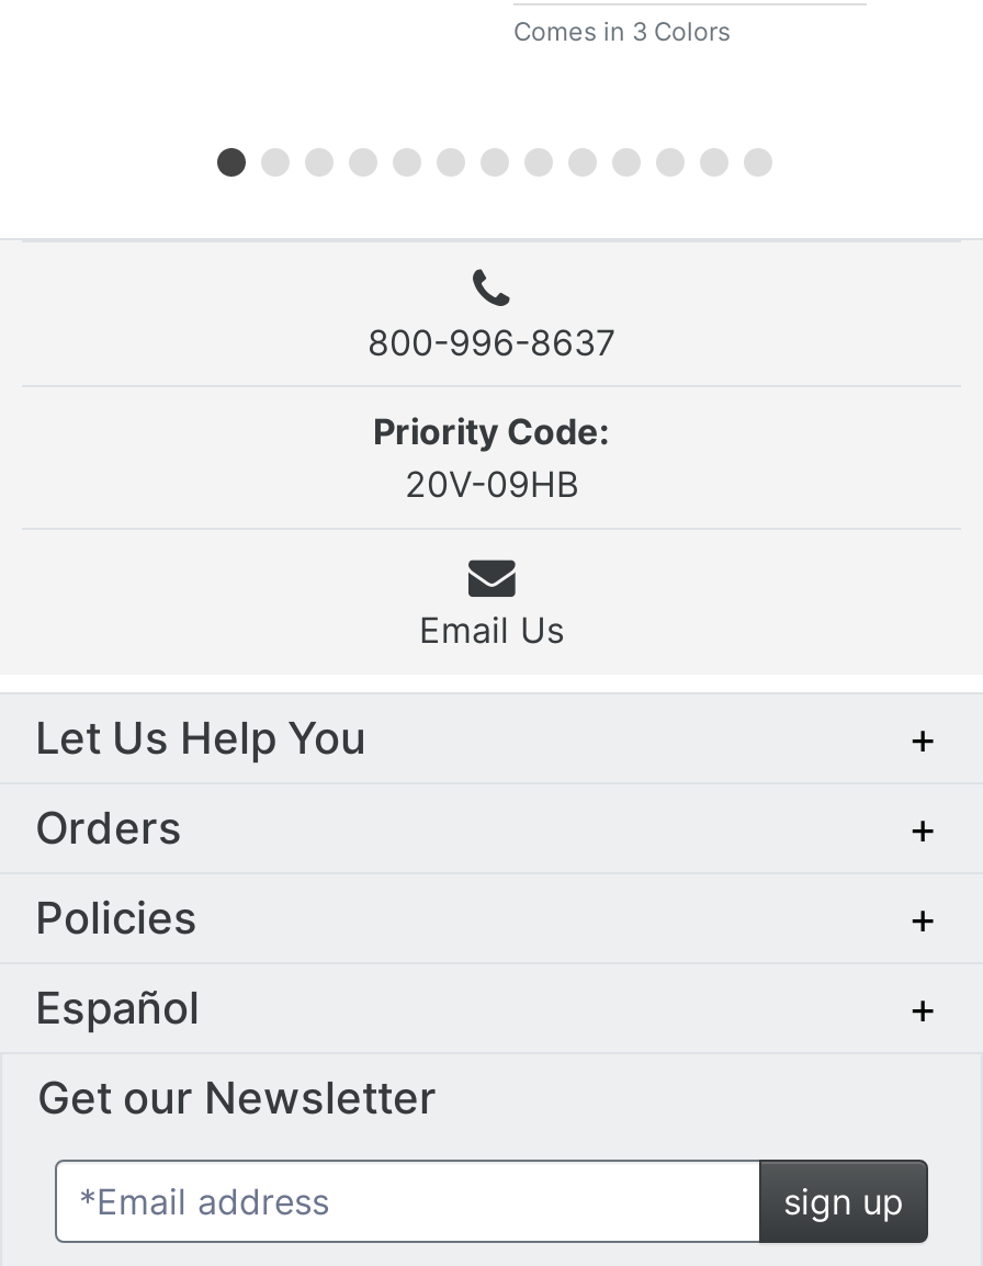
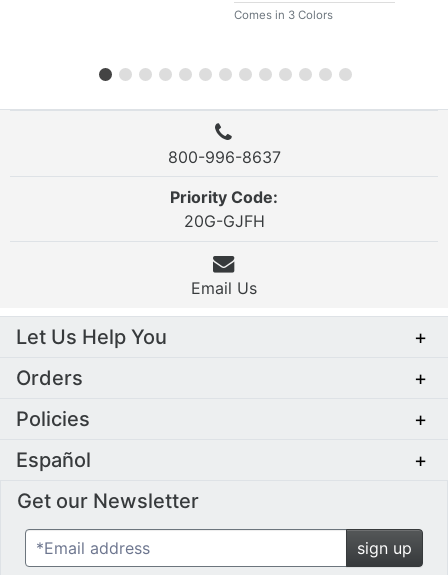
[405,463,578,507] 20V-09HB -> [183,211,264,231] 20G-GJFH

